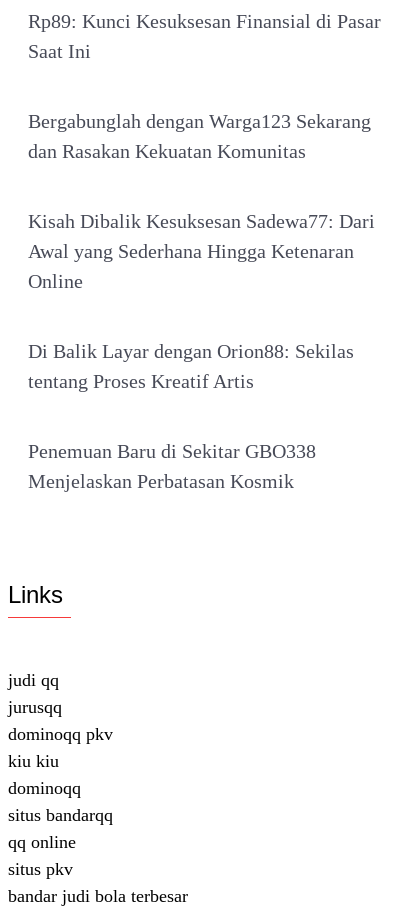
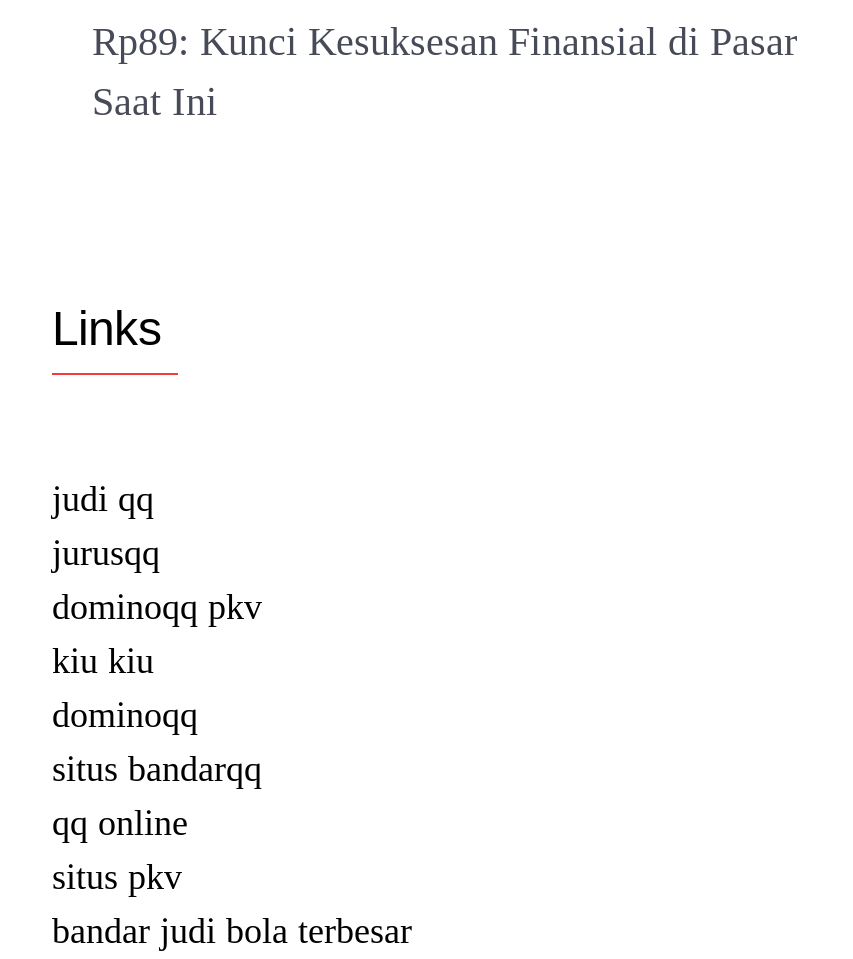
[28,110,375,492] Bergabunglah dengan Warga123 Sekarang | dan Rasakan Kekuatan Komunitas | Kisah Dibalik Kesuksesan Sadewa77: Dari | Awal yang Sederhana Hingga Ketenaran | Online | Di Balik Layar dengan Orion88: Sekilas | tentang Proses Kreatif Artis | Penemuan Baru di Sekitar GBO338 | Menjelaskan Perbatasan Kosmik -> none

